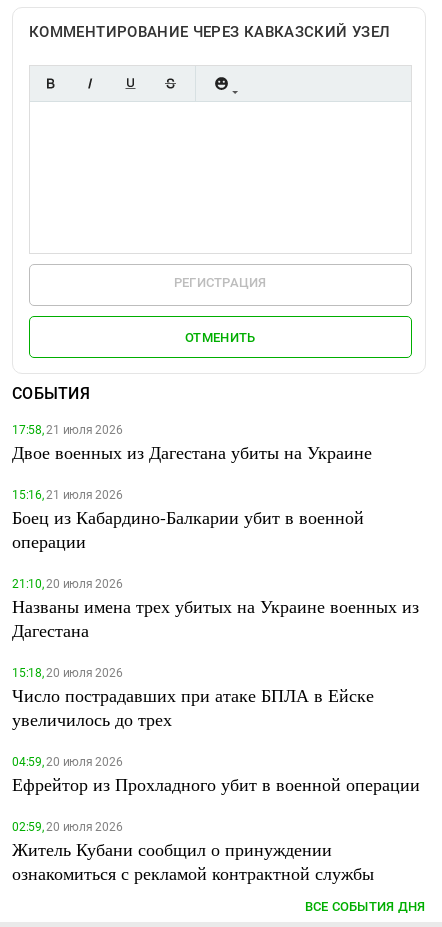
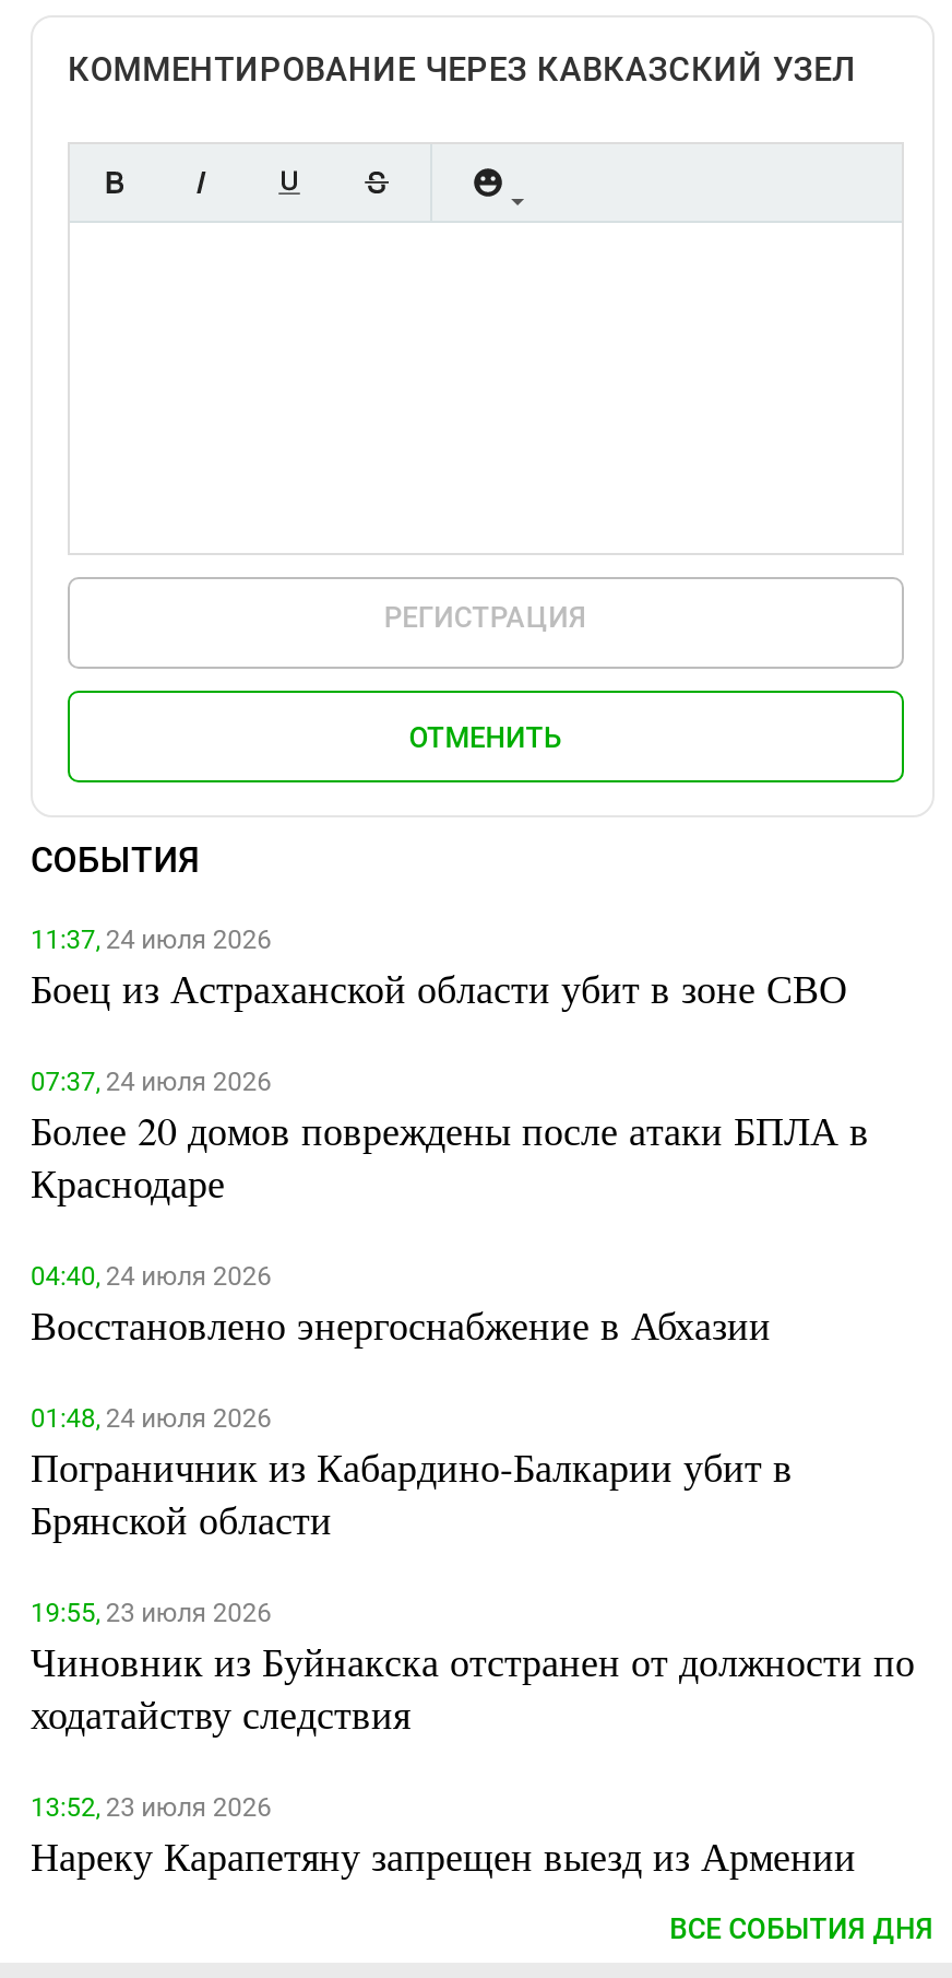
[12,423,372,464] 17:58, 21 июля 2026 | Двое военных из Дагестана убиты на Украине -> [31,926,847,1015] 11:37, 24 июля 2026 | Боец из Астраханской области убит в зоне СВО
[12,488,364,553] 15:16, 21 июля 2026 | Боец из Кабардино-Балкарии убит в военной | операции -> [31,1068,869,1210] 07:37, 24 июля 2026 | Более 20 домов повреждены после атаки БПЛА в | Краснодаре
[12,577,419,642] 21:10, 20 июля 2026 | Названы имена трех убитых на Украине военных из | Дагестана -> [31,1262,771,1352] 04:40, 24 июля 2026 | Восстановлено энергоснабжение в Абхазии
[12,666,374,731] 15:18, 20 июля 2026 | Число пострадавших при атаке БПЛА в Ейске | увеличилось до трех -> [31,1404,793,1546] 01:48, 24 июля 2026 | Пограничник из Кабардино-Балкарии убит в | Брянской области
[12,755,420,796] 04:59, 20 июля 2026 | Ефрейтор из Прохладного убит в военной операции -> [31,1599,915,1741] 19:55, 23 июля 2026 | Чиновник из Буйнакска отстранен от должности по | ходатайству следствия
[12,820,374,885] 02:59, 20 июля 2026 | Житель Кубани сообщил о принуждении | ознакомиться с рекламой контрактной службы -> [31,1793,856,1883] 13:52, 23 июля 2026 | Нареку Карапетяну запрещен выезд из Армении

